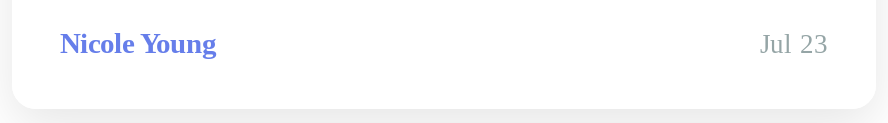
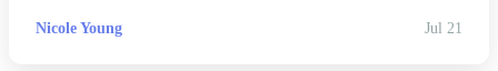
[760,28,828,58] Jul 23 -> [425,20,462,36] Jul 21

